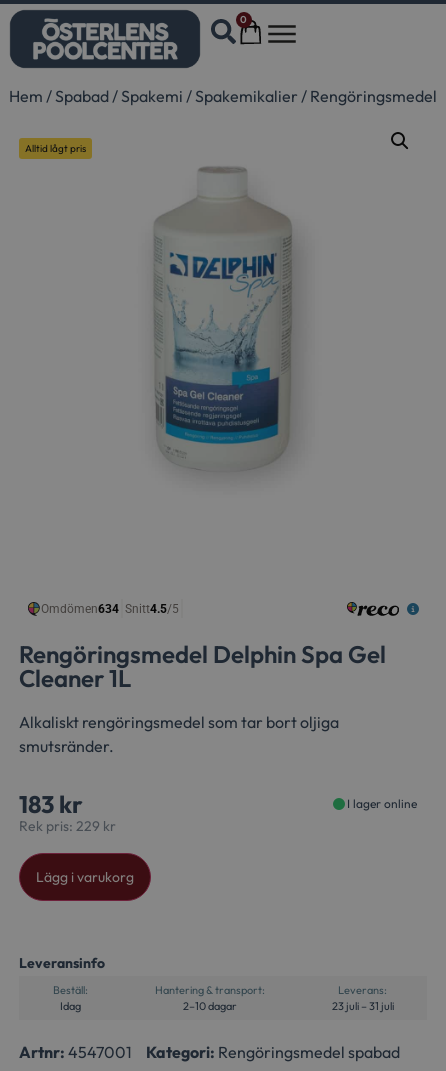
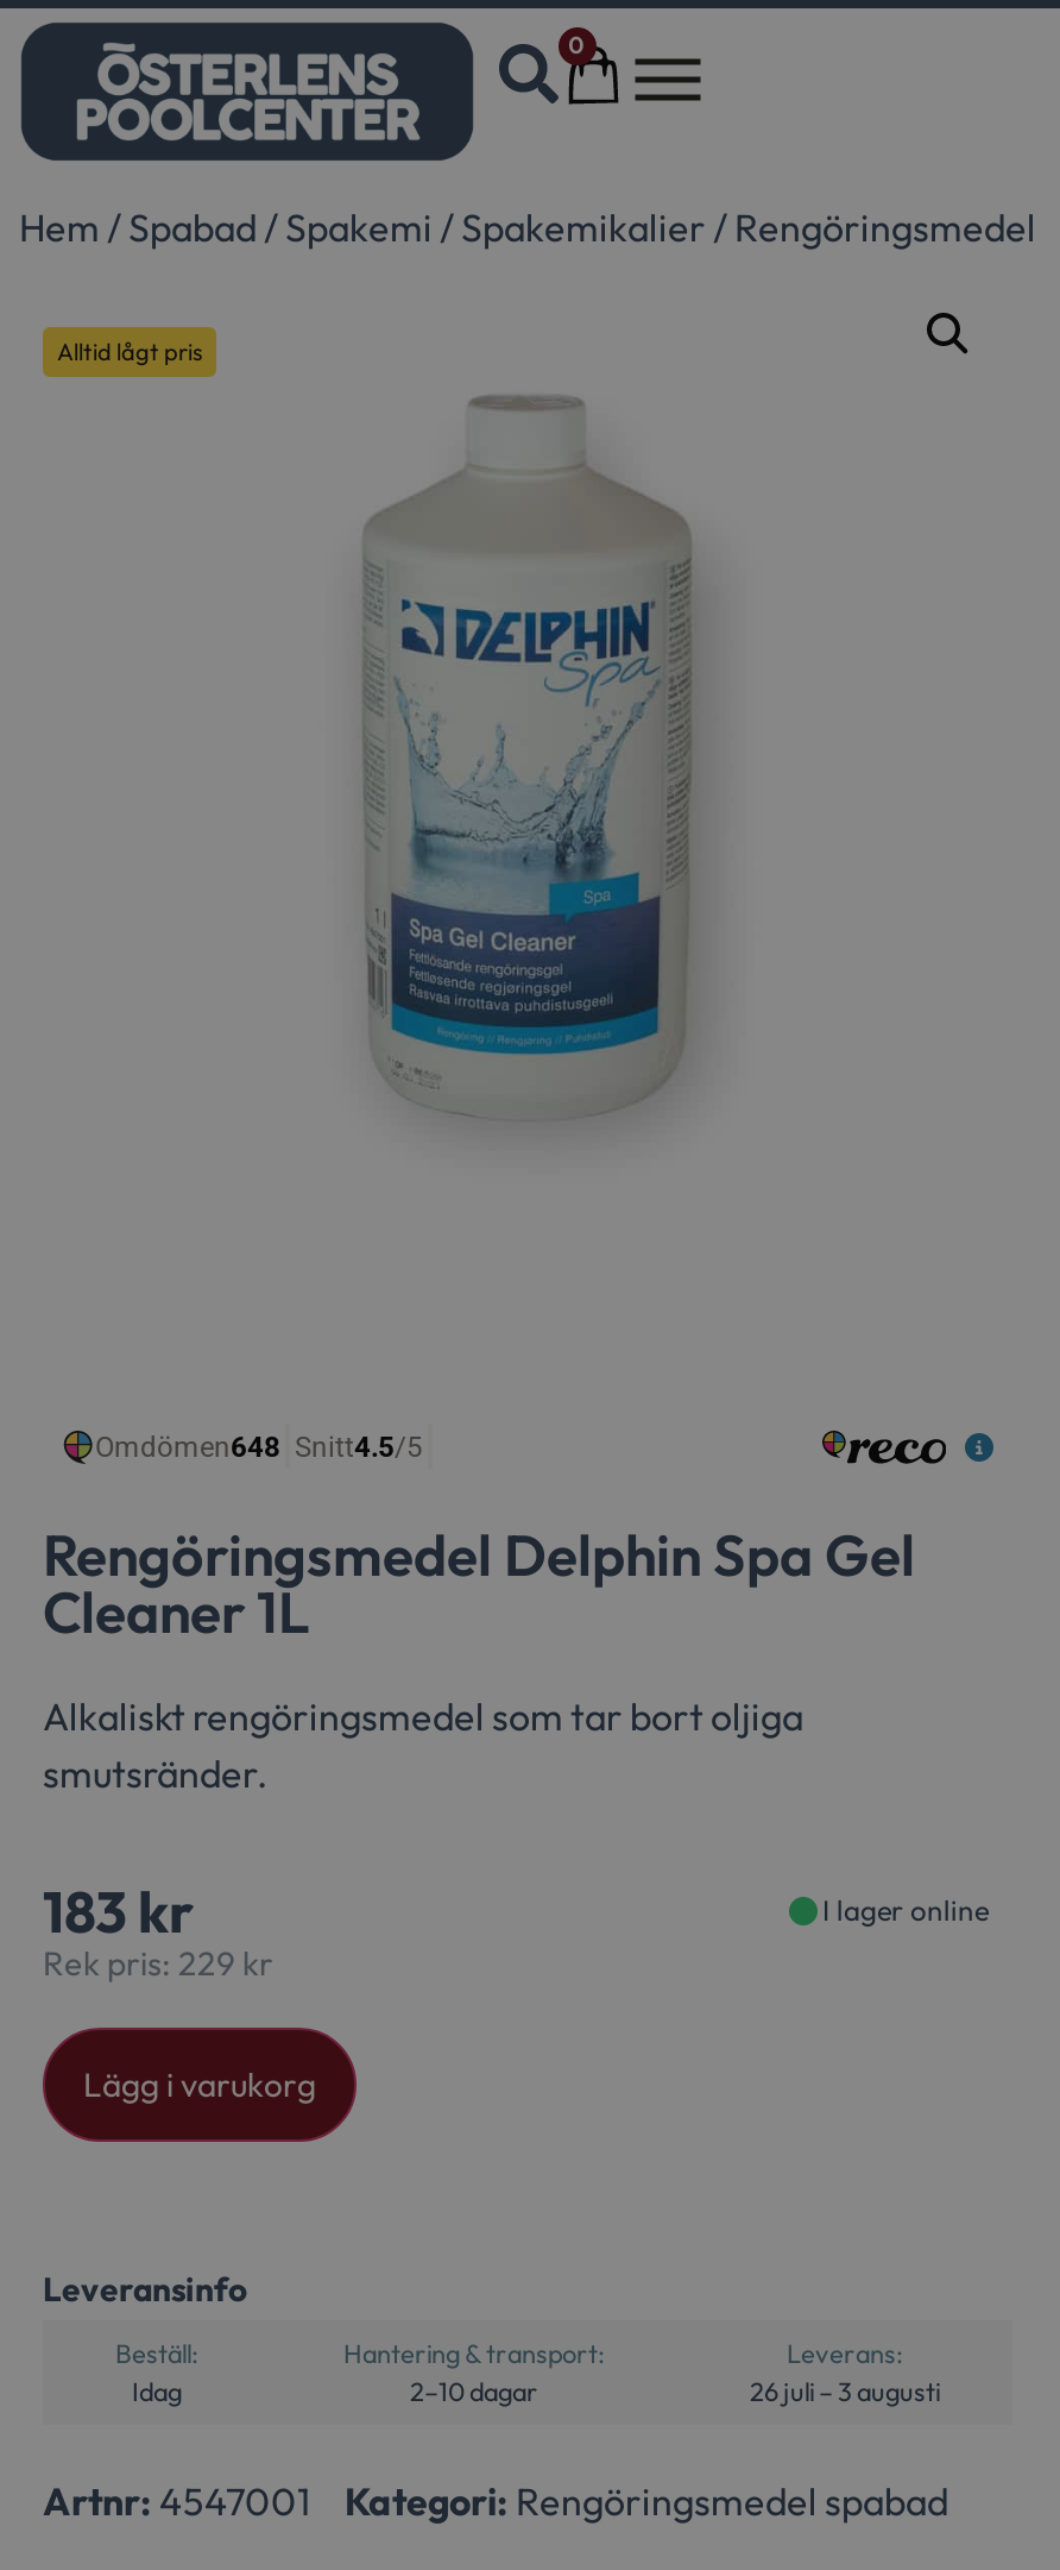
[331,999,393,1013] 23 juli – 31 juli -> [750,2375,940,2409] 26 juli – 3 augusti

